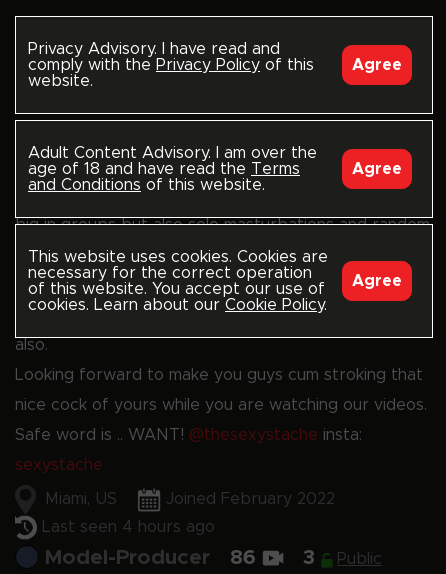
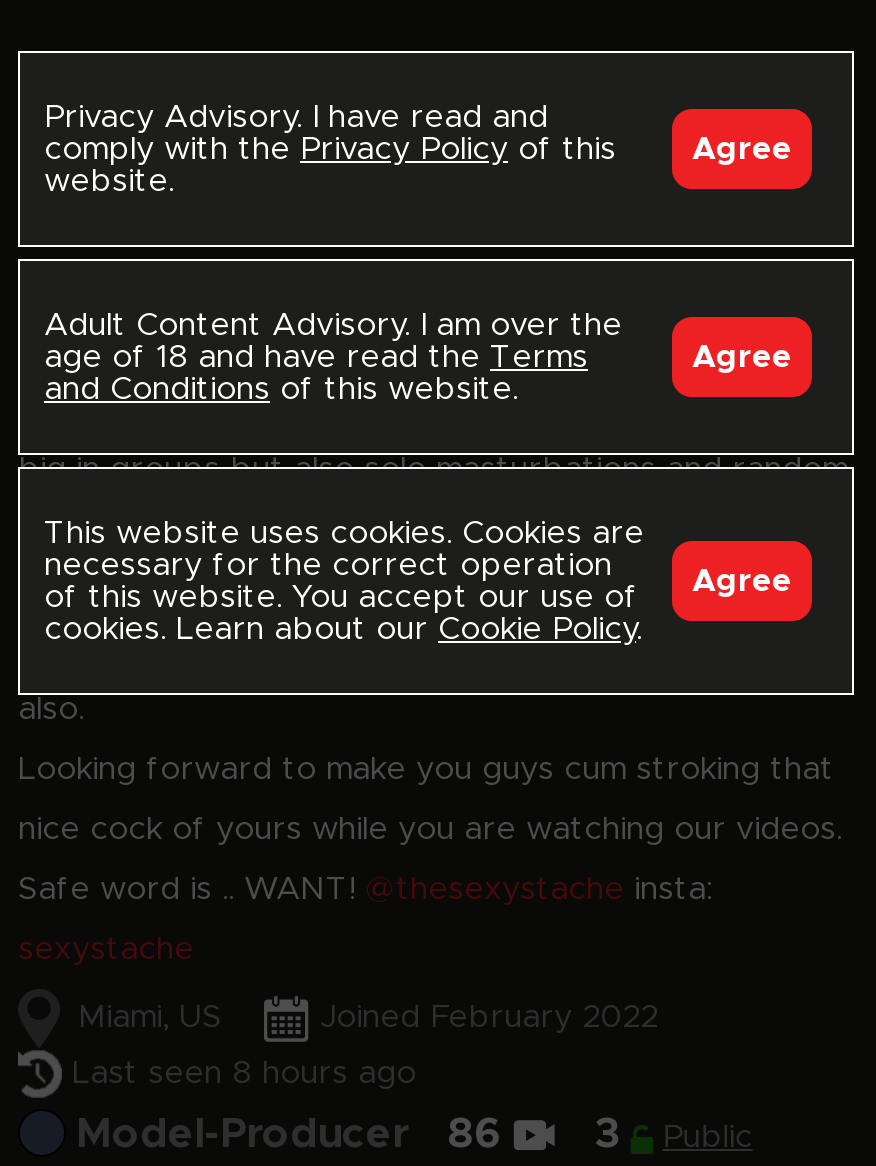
[37,519,215,535] Last seen 4 hours ago -> [62,1057,416,1089] Last seen 8 hours ago

